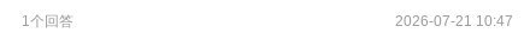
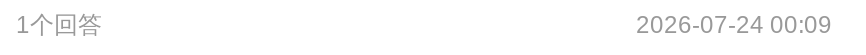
[395,13,513,30] 2026-07-21 10:47 -> [636,11,832,39] 2026-07-24 00:09

